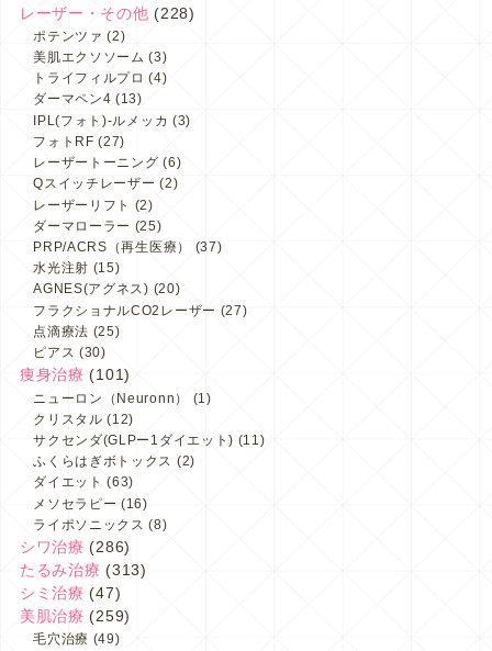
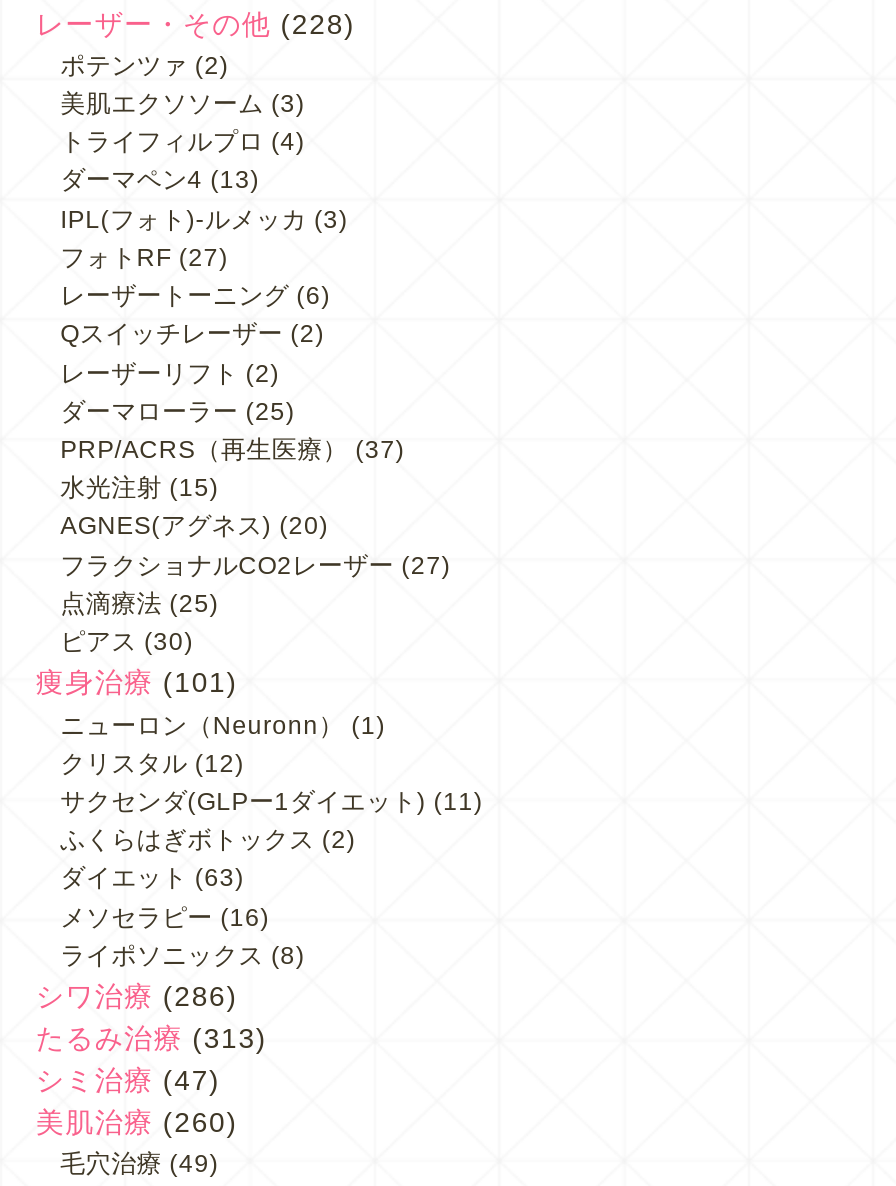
[20,607,131,625] 美肌治療(259) -> [36,1106,238,1138] 美肌治療(260)

